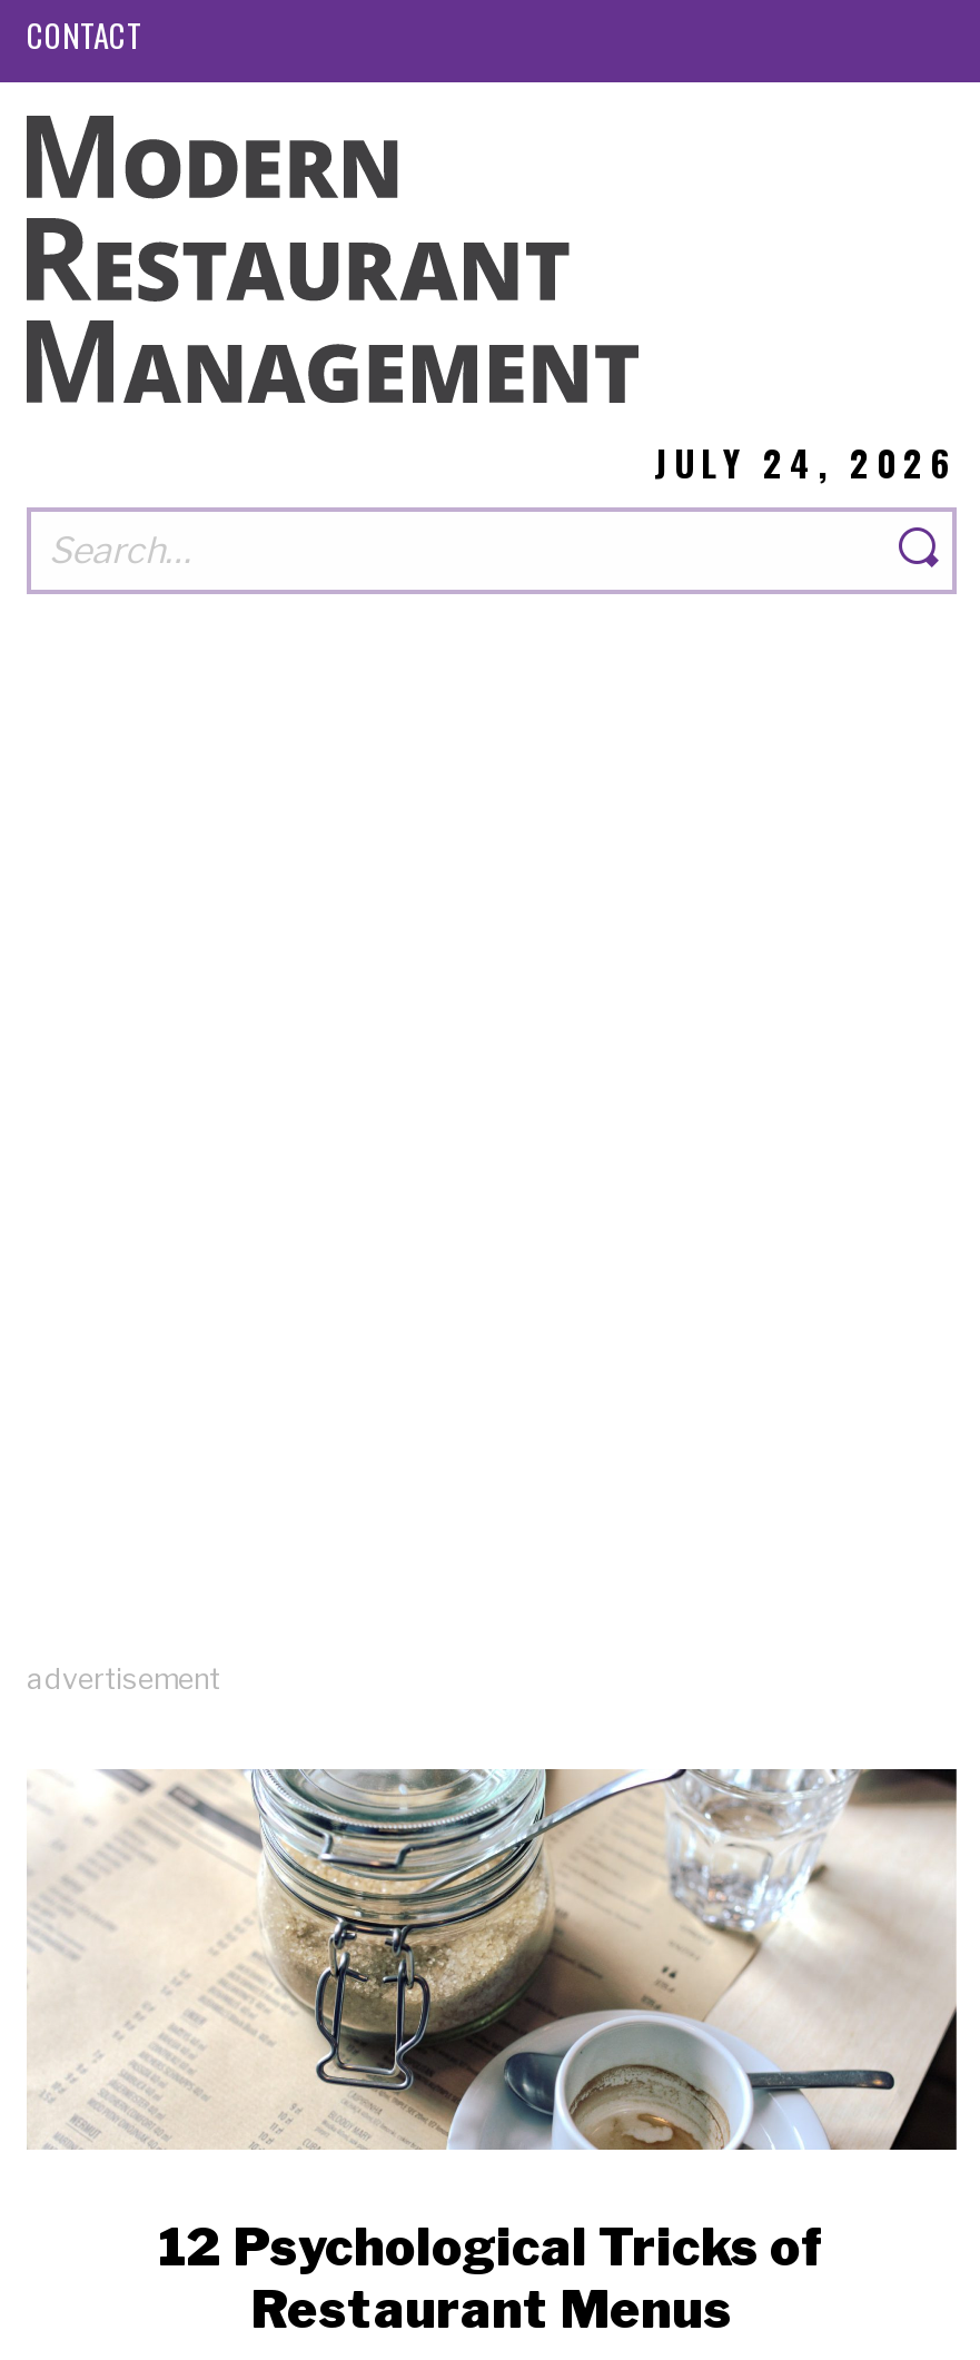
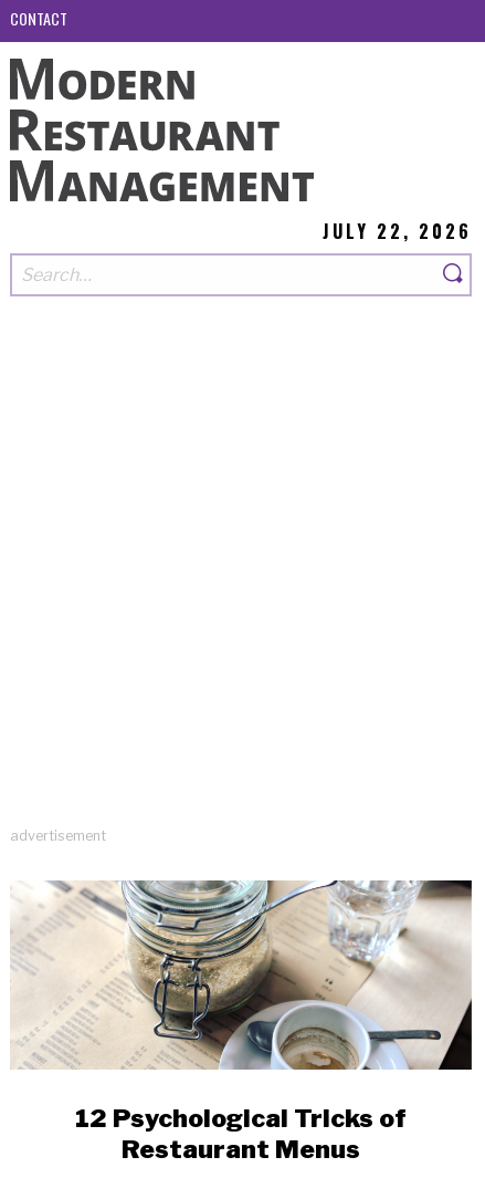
[654,436,957,489] JULY 24, 2026 -> [323,218,472,244] JULY 22, 2026

